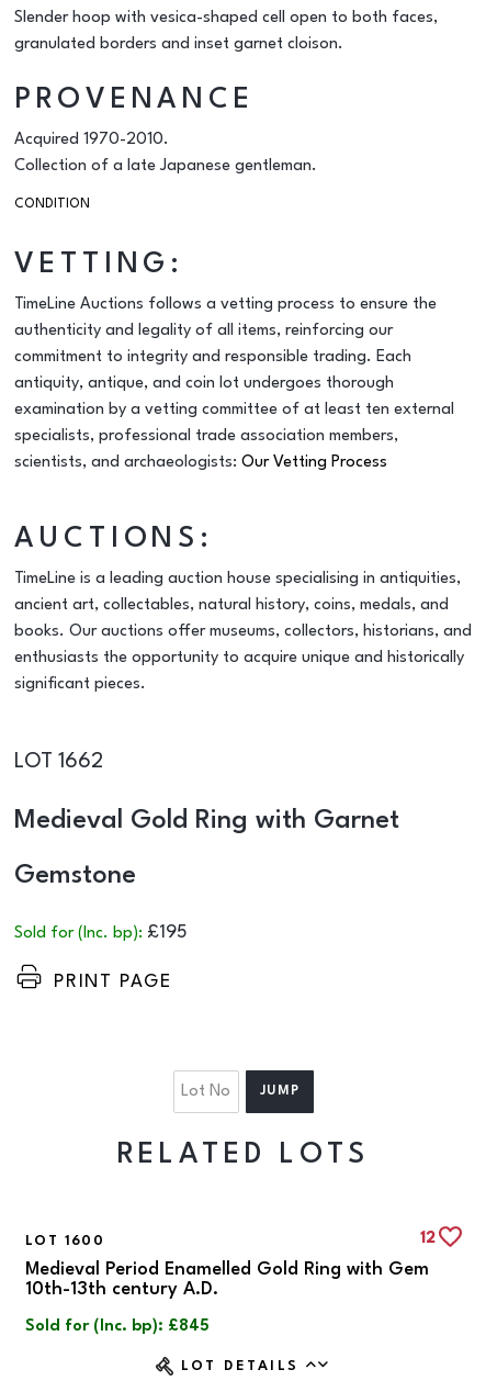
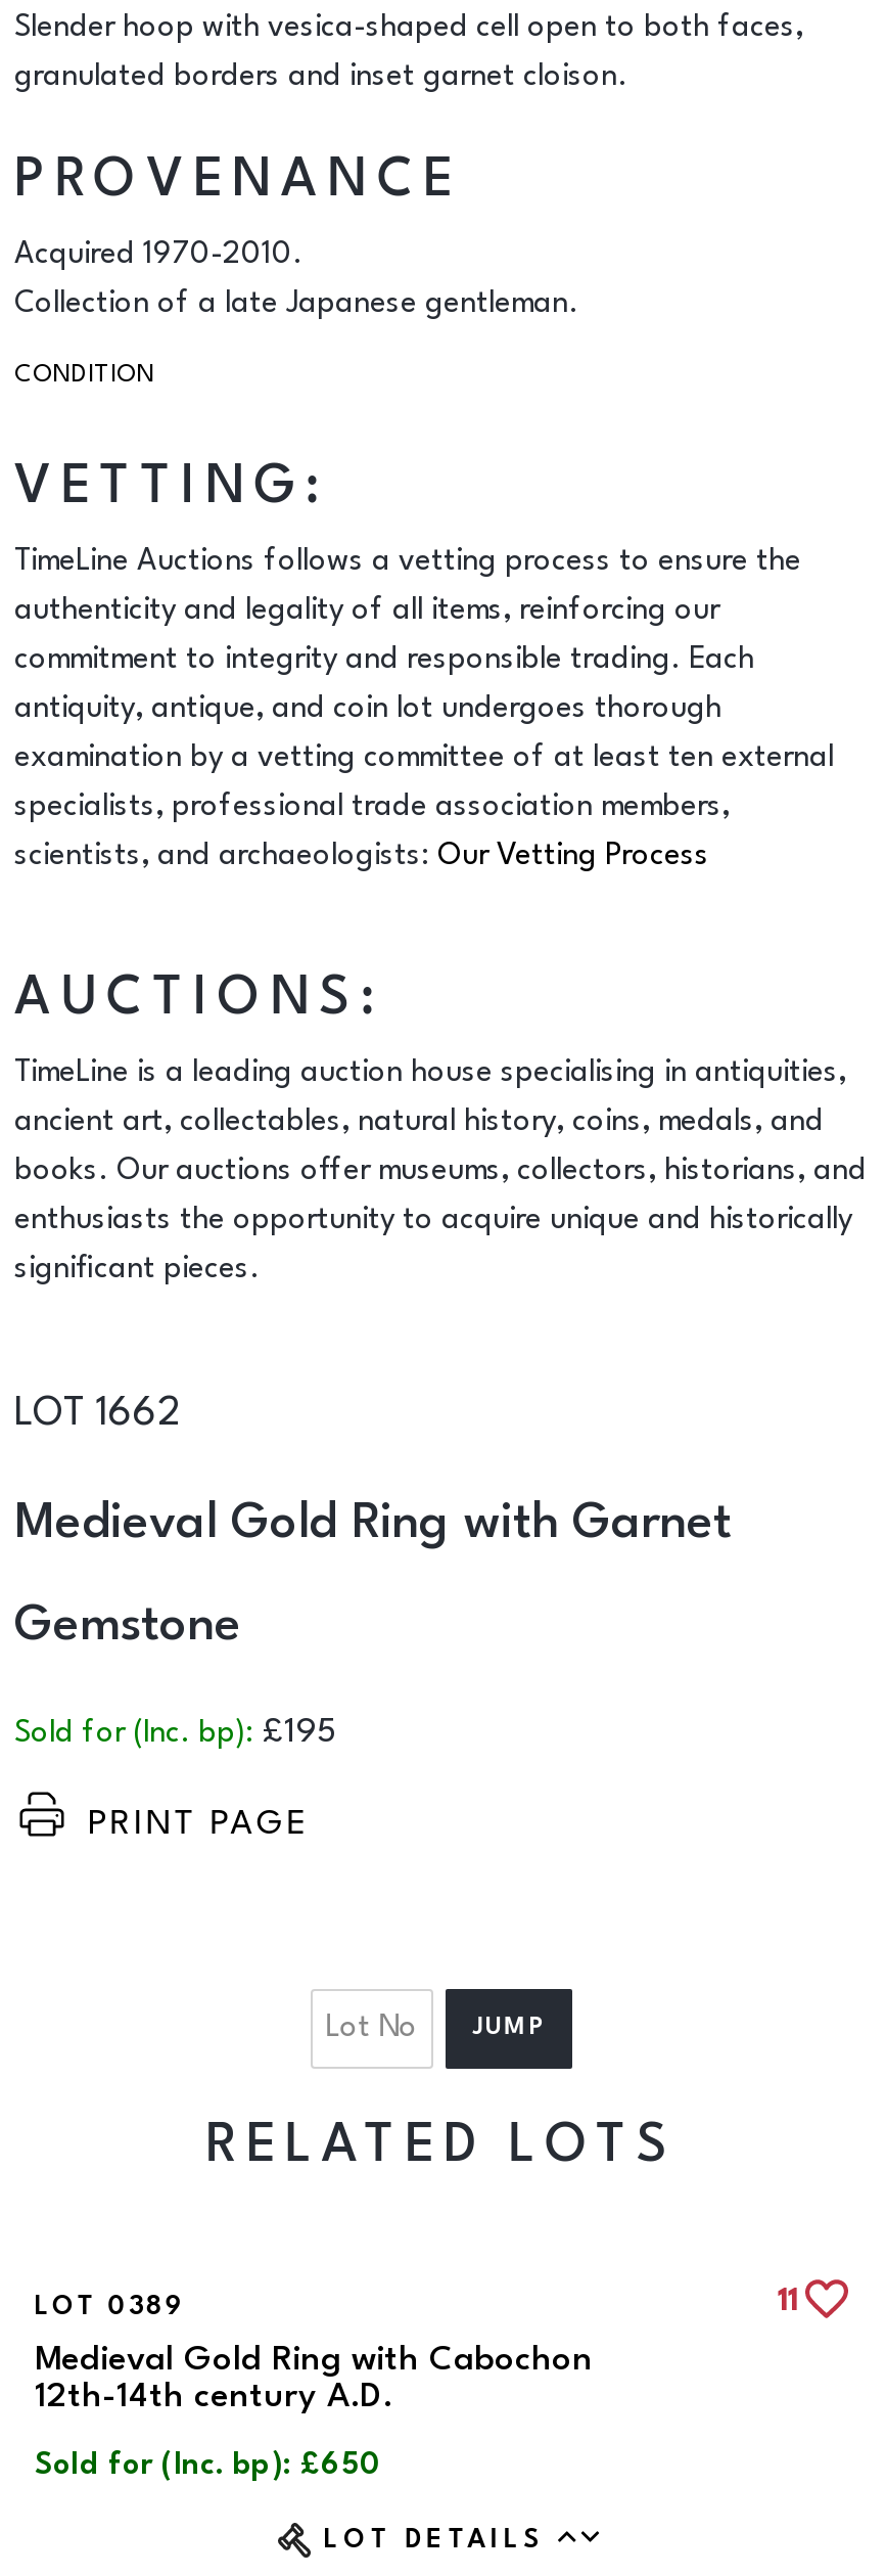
[25,1230,435,1248] LOT 1600 | 12 -> [35,2287,798,2320] LOT 0389 | 11
[25,1260,429,1298] Medieval Period Enamelled Gold Ring with Gem | 10th-13th century A.D. -> [35,2342,593,2414] Medieval Gold Ring with Cabochon | 12th-14th century A.D.
[25,1318,210,1335] Sold for (Inc. bp): £845 -> [35,2451,380,2482] Sold for (Inc. bp): £650

